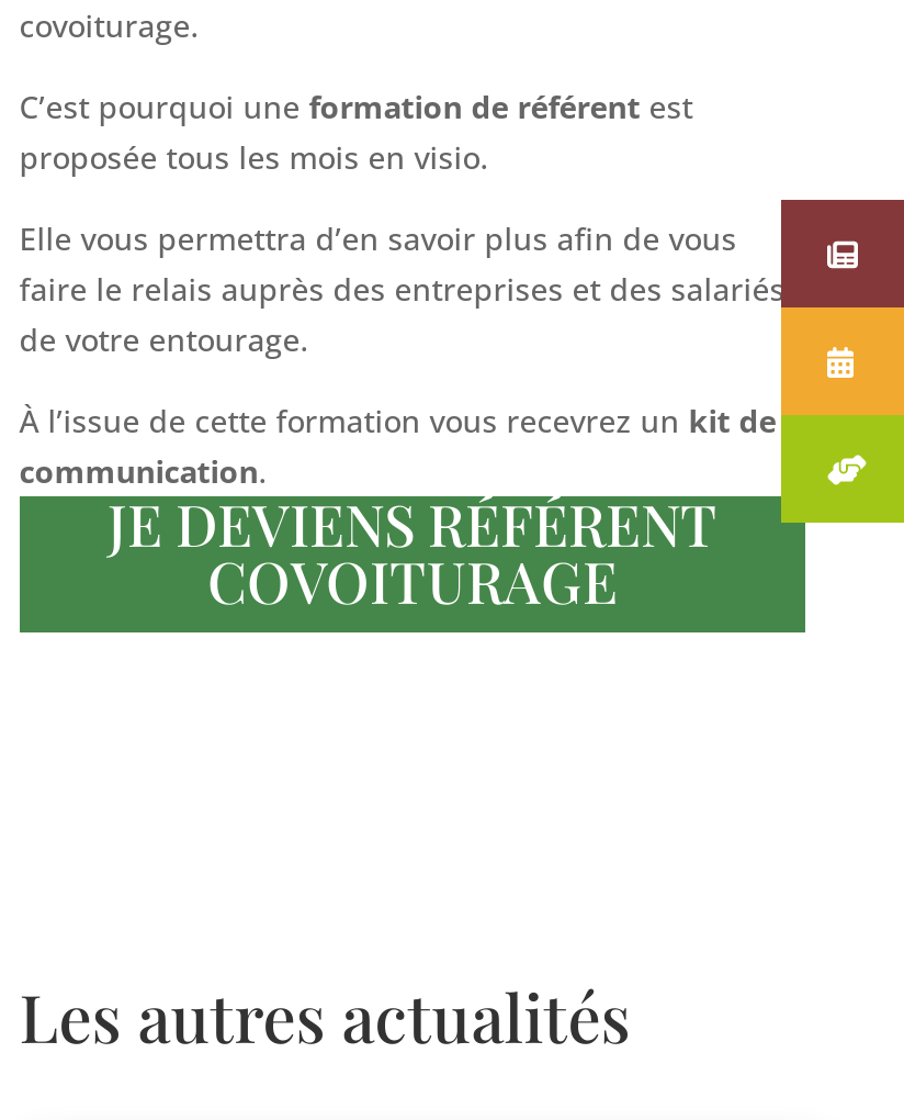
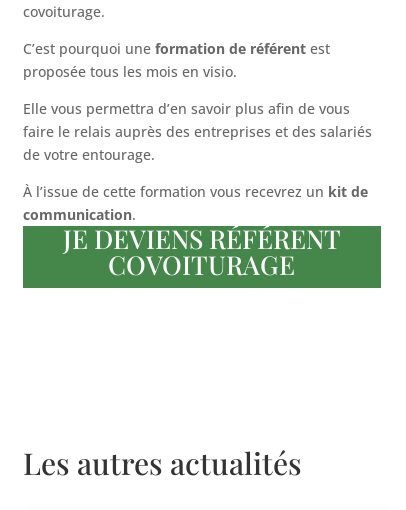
[779,198,897,525] [image] -> none

